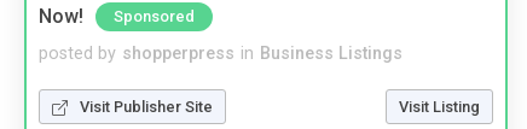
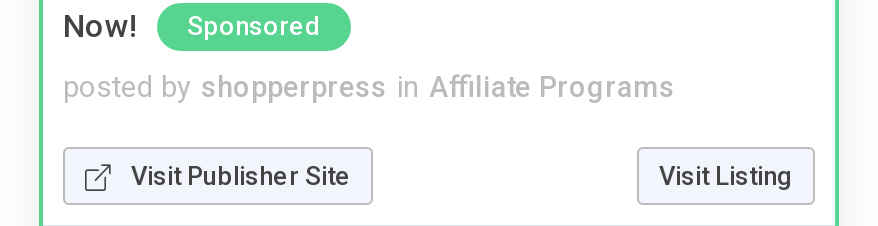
[39,43,403,63] posted by shopperpress in Business Listings -> [63,71,675,105] posted by shopperpress in Affiliate Programs

